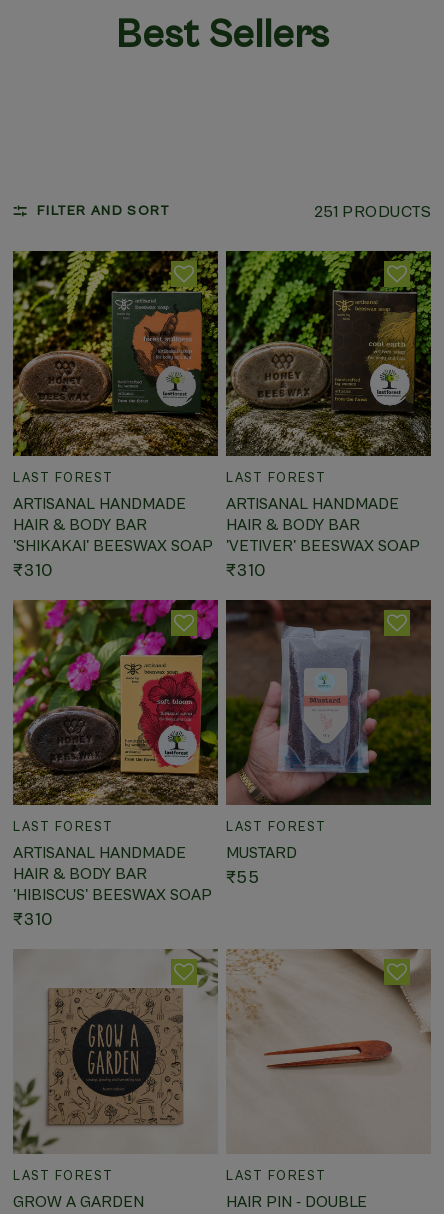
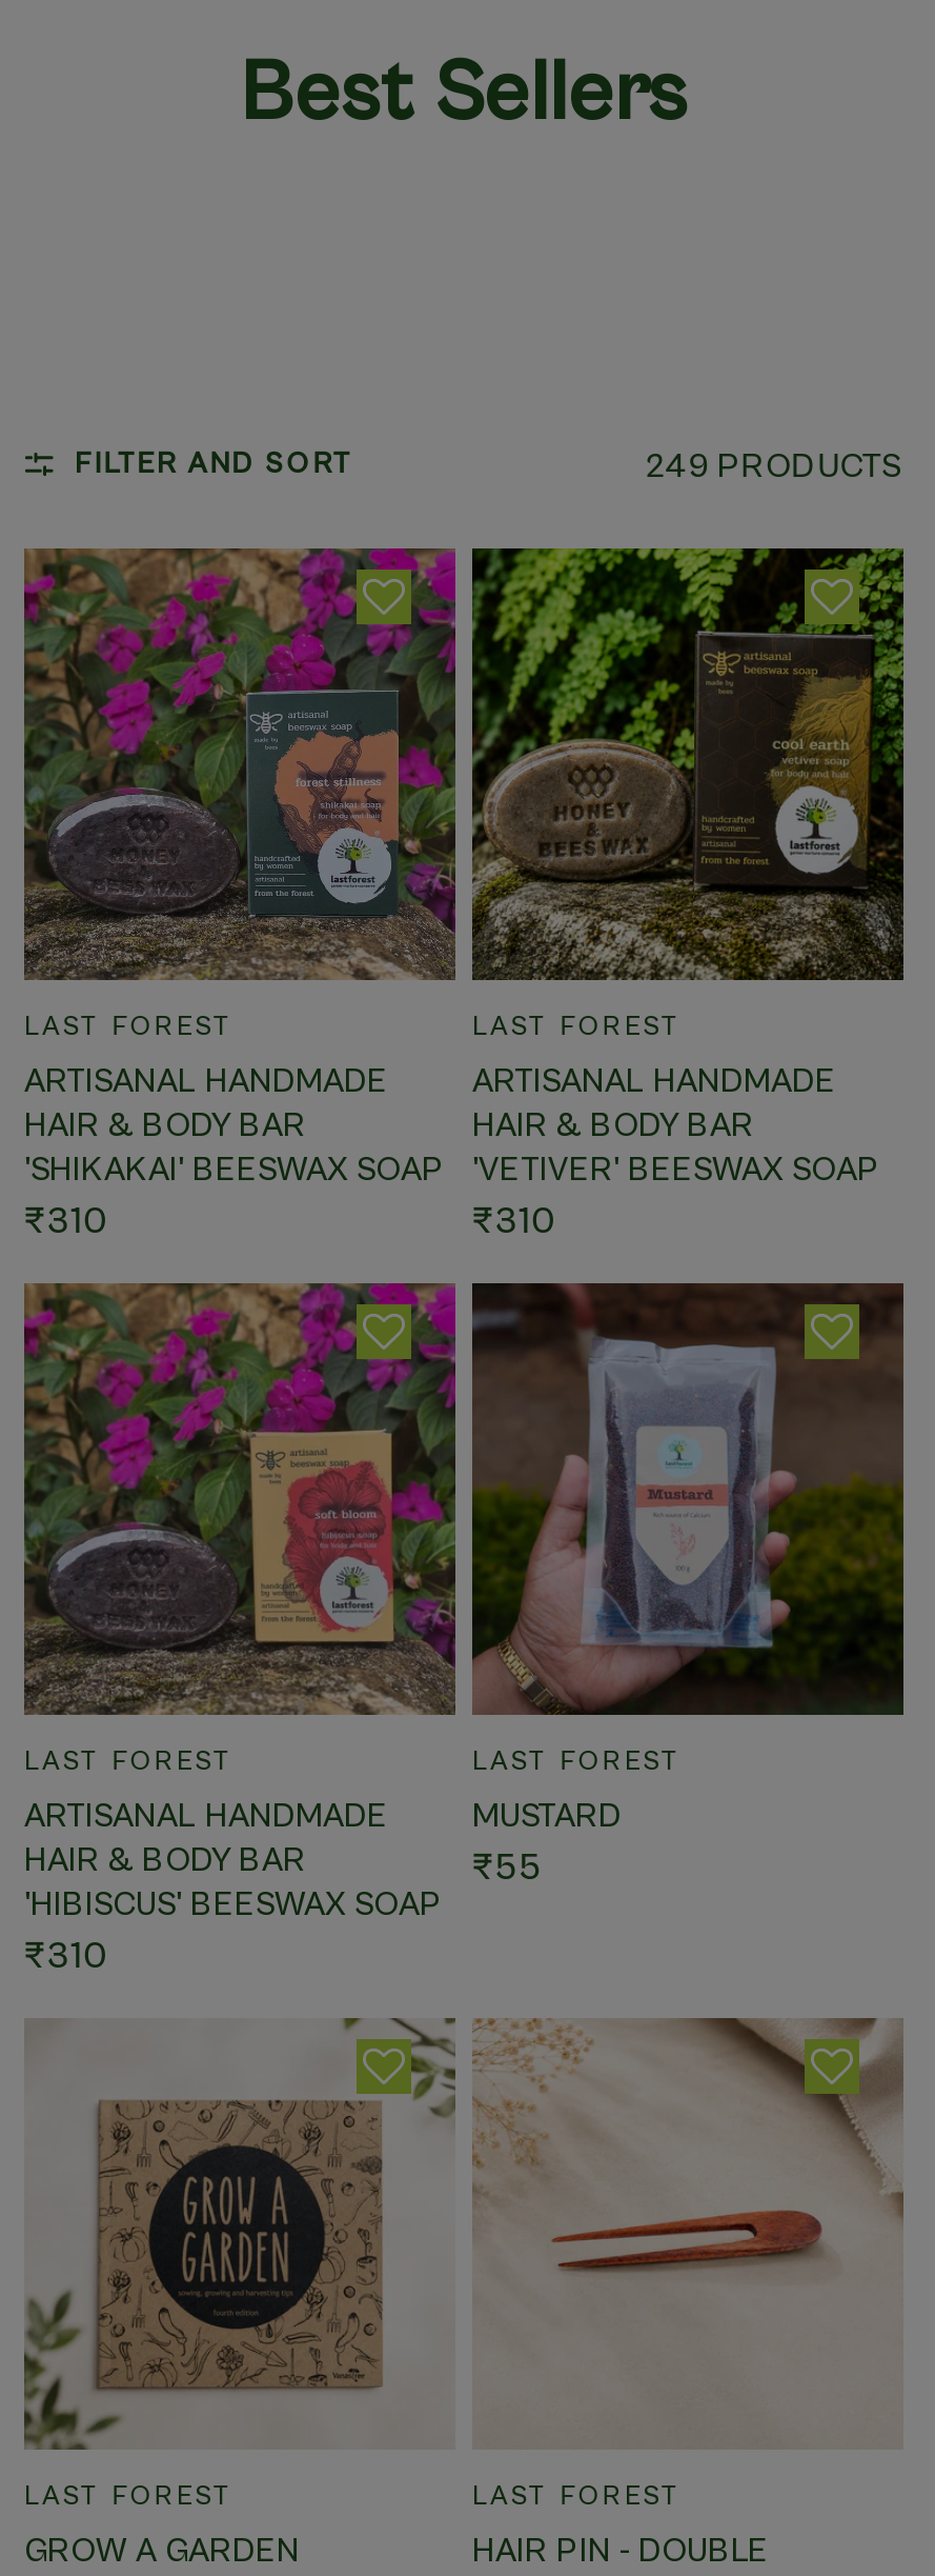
[314,203,431,222] 251 PRODUCTS -> [644,447,903,487] 249 PRODUCTS
[12,250,219,457] [image] -> [22,546,458,980] [image]
[12,599,219,806] [image] -> [22,1281,458,1715] [image]

